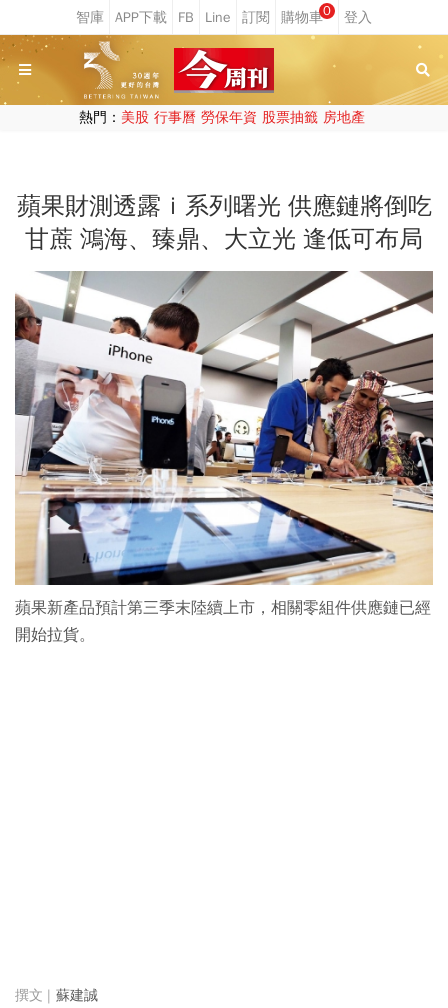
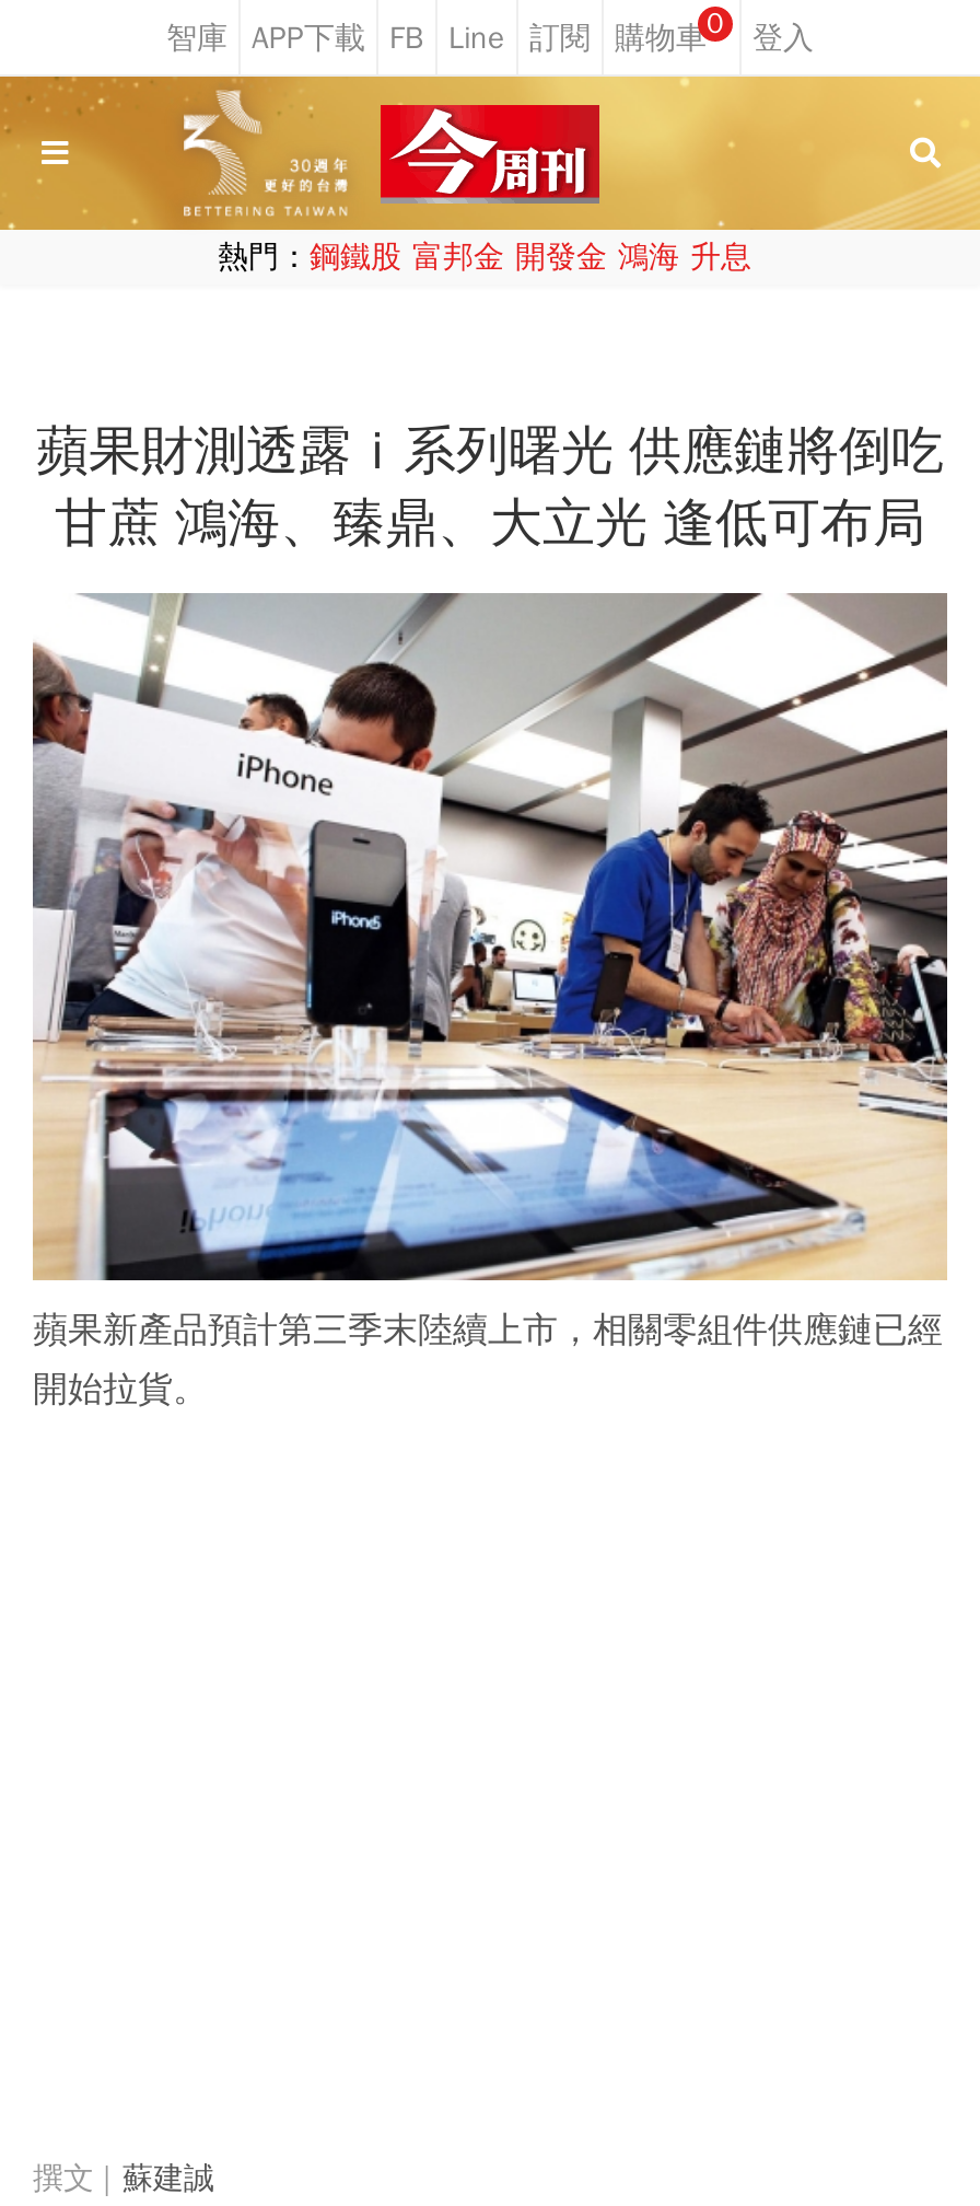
[78,109,364,126] 熱門：美股 行事曆 勞保年資 股票抽籤 房地產 -> [218,239,751,276] 熱門：鋼鐵股 富邦金 開發金 鴻海 升息

